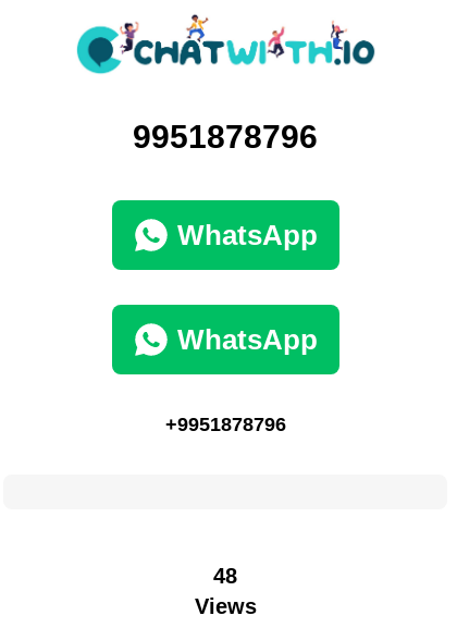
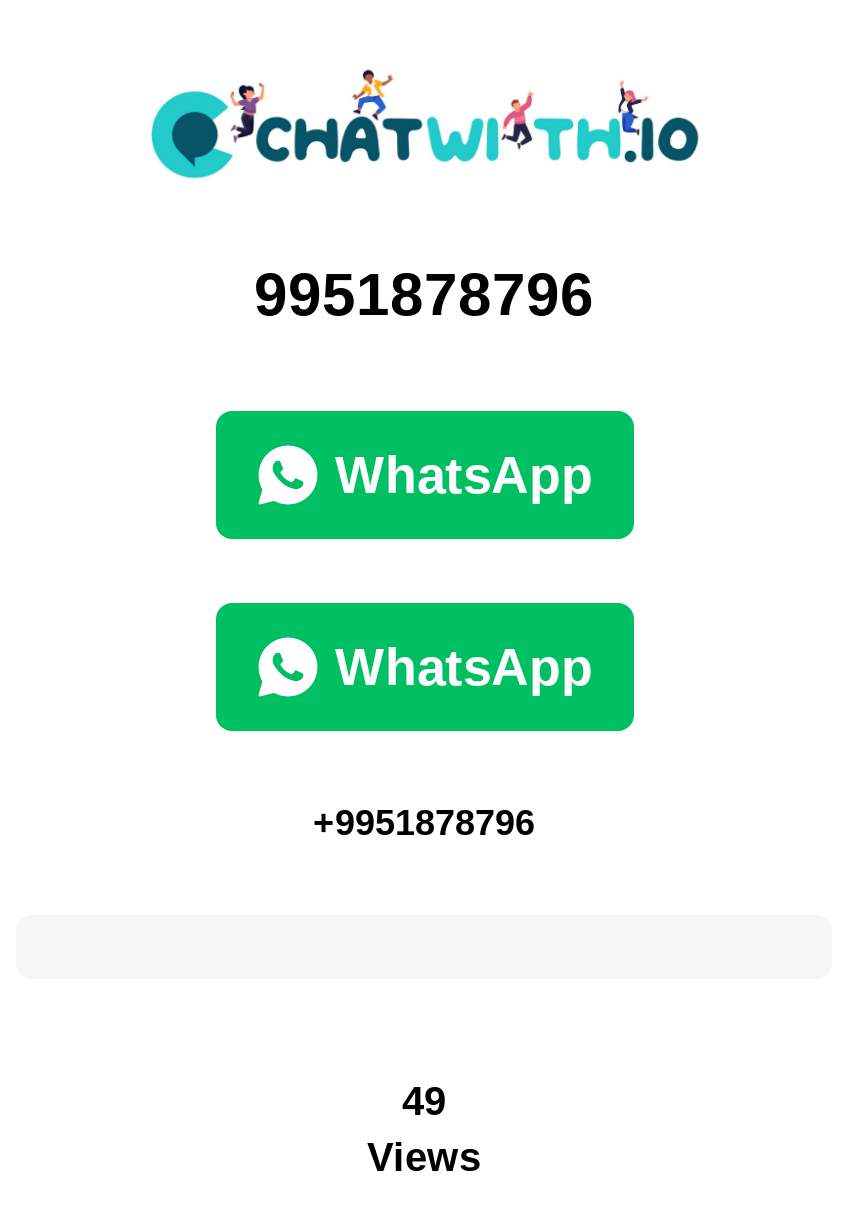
[213,564,237,588] 48 -> [402,1079,446,1123] 49

